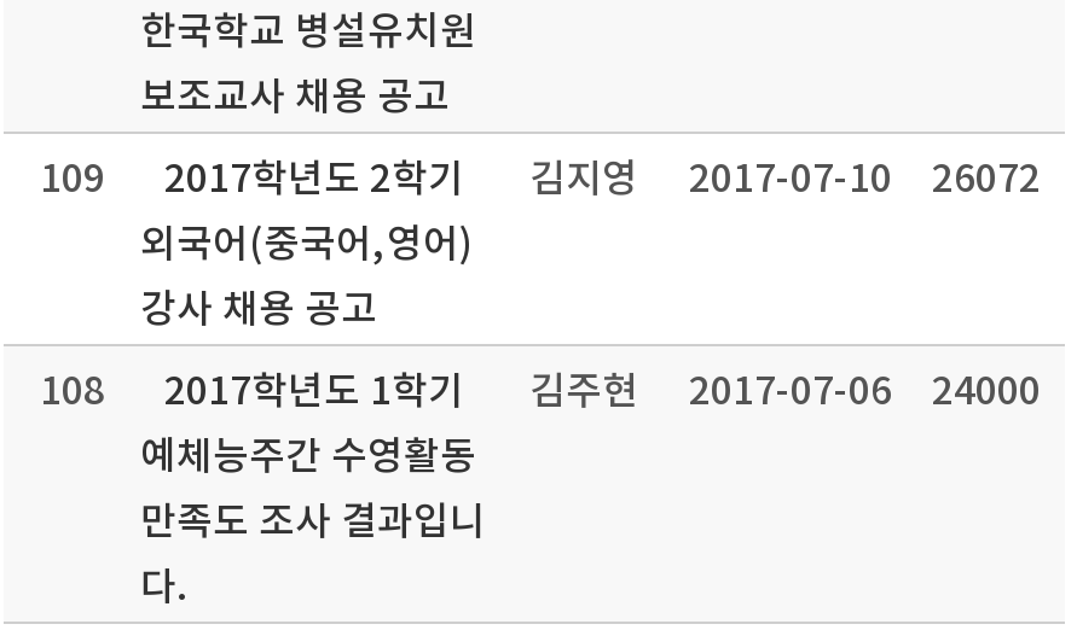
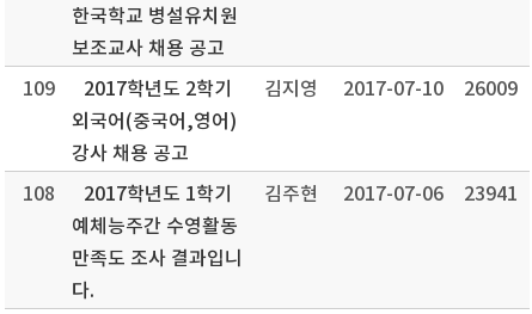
[40,158,1041,202] 109 2017학년도 2학기 김지영 2017-07-10 26072 -> [23,79,518,100] 109 2017학년도 2학기 김지영 2017-07-10 26009
[40,371,1041,414] 108 2017학년도 1학기 김주현 2017-07-06 24000 -> [23,184,518,205] 108 2017학년도 1학기 김주현 2017-07-06 23941

